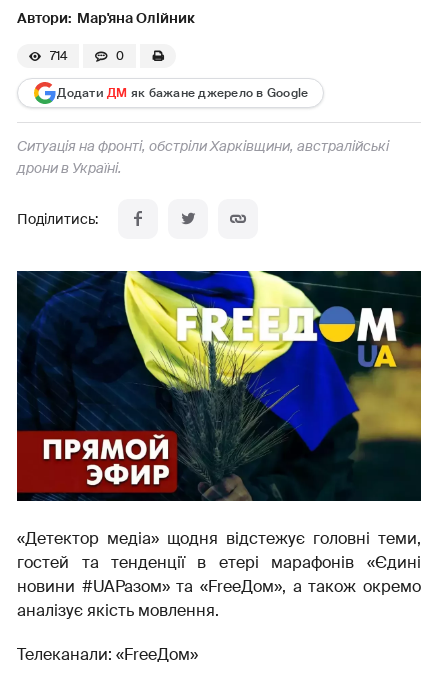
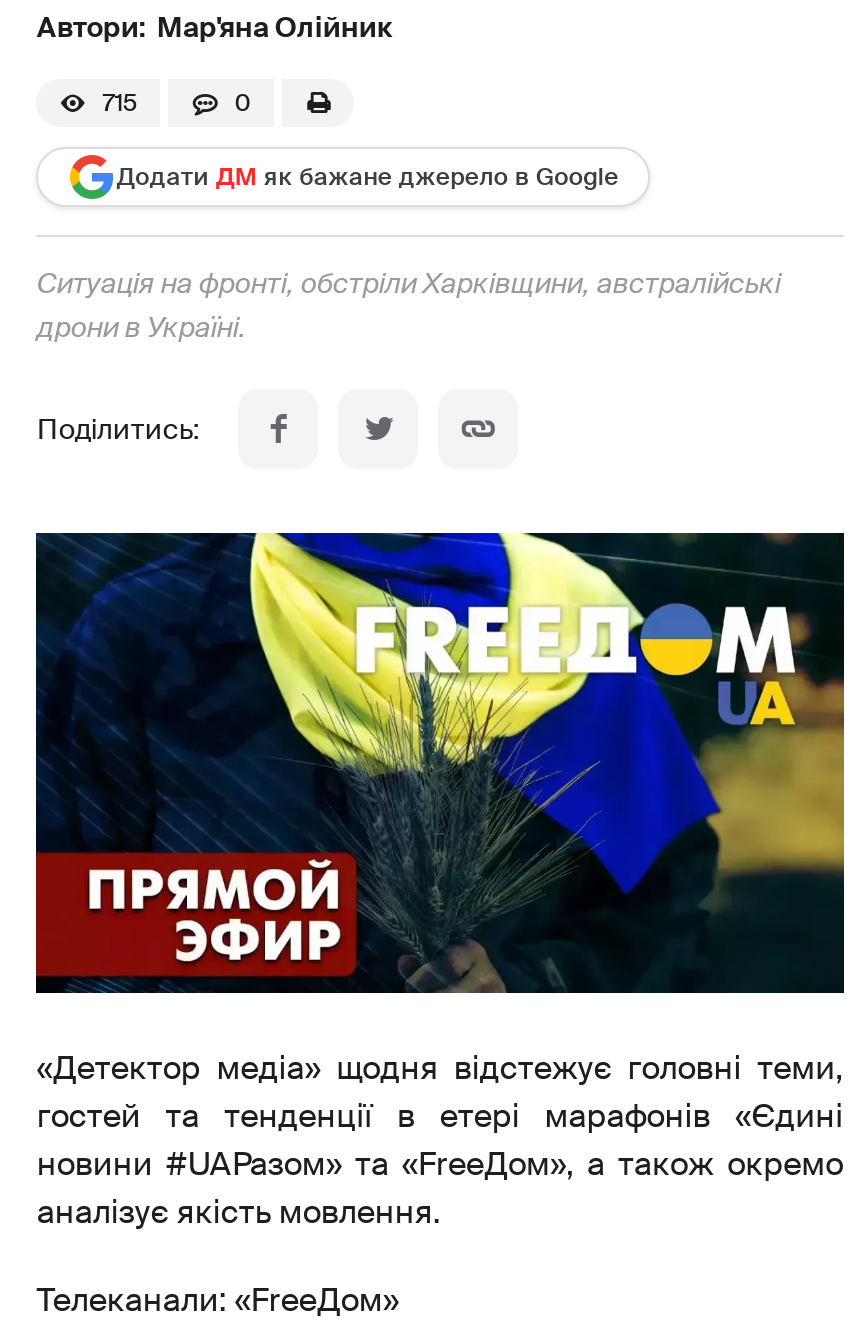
[50,48,67,64] 714 -> [103,87,137,119] 715

